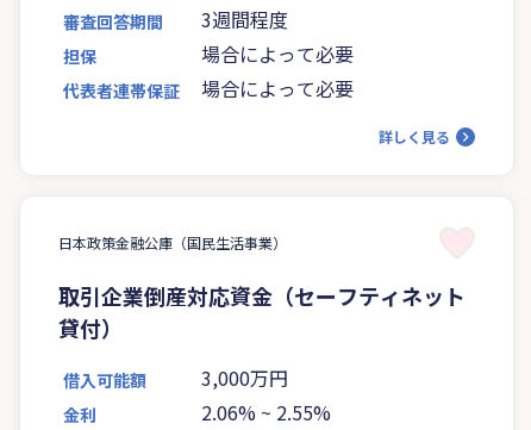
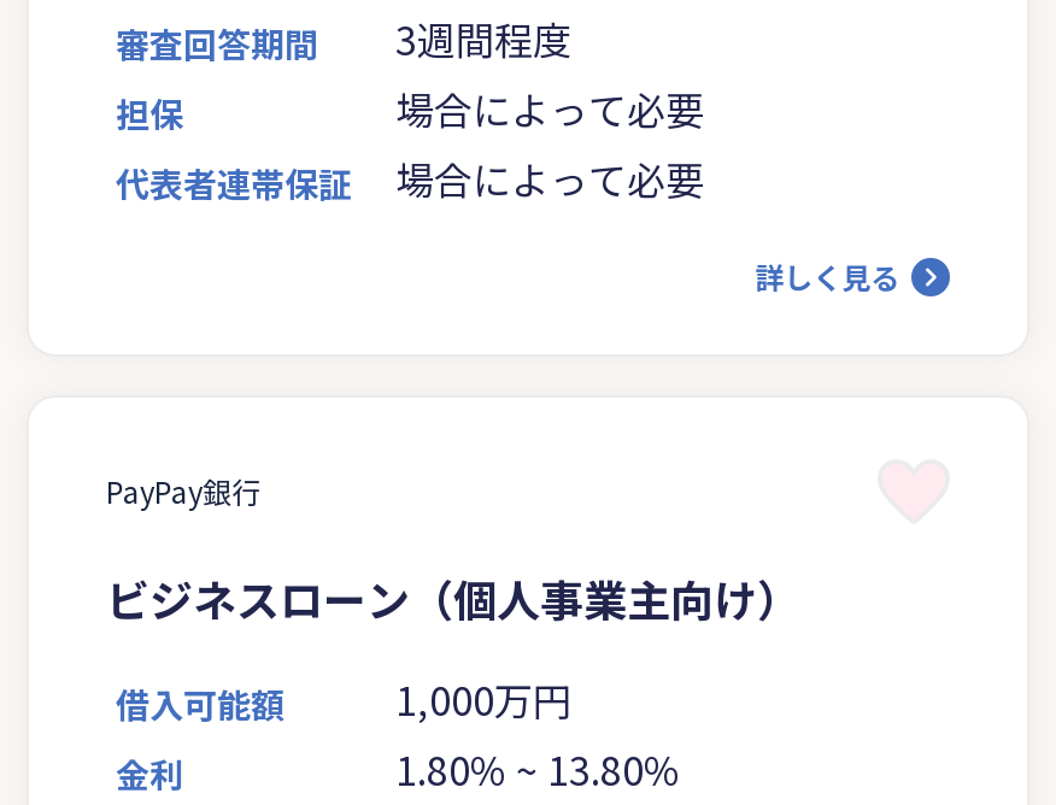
[58,232,287,252] 日本政策金融公庫（国民生活事業） -> [106,469,260,510] PayPay銀行
[58,280,466,343] 取引企業倒産対応資金（セーフティネット | 貸付） -> [106,566,800,628] ビジネスローン（個人事業主向け）
[201,363,288,392] 3,000万円 -> [395,669,571,727] 1,000万円
[201,397,331,426] 2.06% ~ 2.55% -> [395,739,680,797] 1.80% ~ 13.80%

